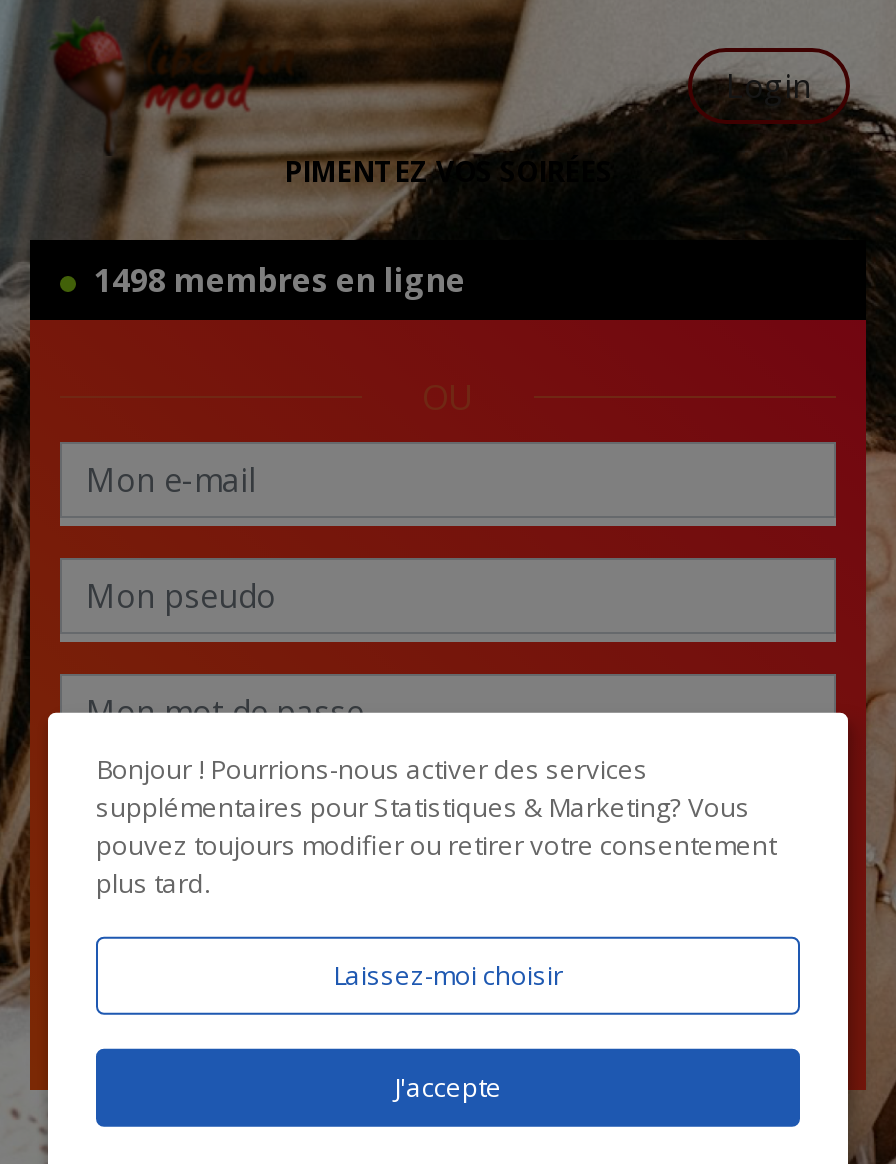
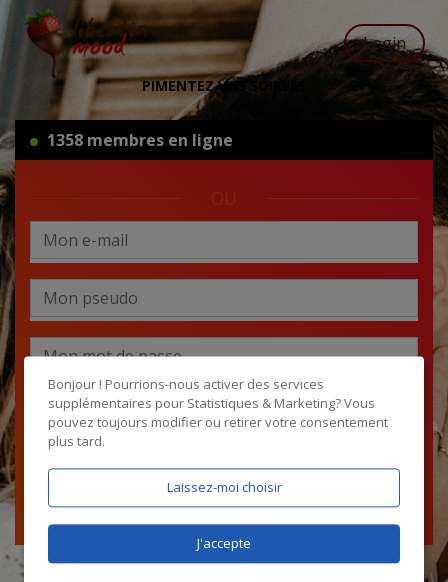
[94,258,466,302] 1498 membres en ligne -> [47,129,233,151] 1358 membres en ligne

